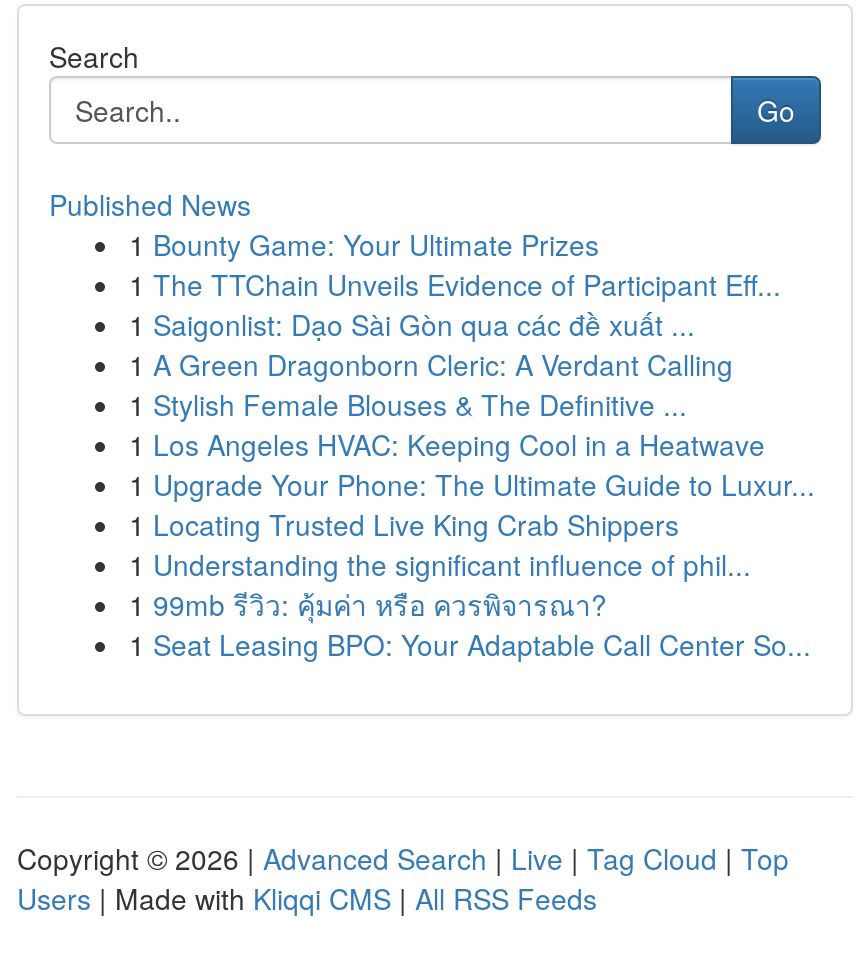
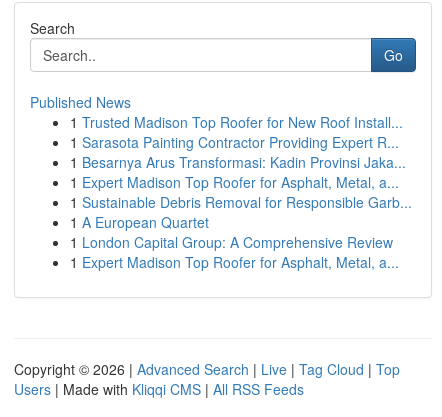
[129,224,815,664] 1 Bounty Game: Your Ultimate Prizes | 1 The TTChain Unveils Evidence of Participant Eff... | 1 Saigonlist: Dạo Sài Gòn qua các đề xuất ... | 1 A Green Dragonborn Cleric: A Verdant Calling | 1 Stylish Female Blouses & The Definitive ... | 1 Los Angeles HVAC: Keeping Cool in a Heatwave | 1 Upgrade Your Phone: The Ultimate Guide to Luxur... | 1 Locating Trusted Live King Crab Shippers | 1 Understanding the significant influence of phil... | 1 99mb รีวิว: คุ้มค่า หรือ ควรพิจารณา? | 1 Seat Leasing BPO: Your Adaptable Call Center So... -> [70,112,412,272] 1 Trusted Madison Top Roofer for New Roof Install... | 1 Sarasota Painting Contractor Providing Expert R... | 1 Besarnya Arus Transformasi: Kadin Provinsi Jaka... | 1 Expert Madison Top Roofer for Asphalt, Metal, a... | 1 Sustainable Debris Removal for Responsible Garb... | 1 A European Quartet | 1 London Capital Group: A Comprehensive Review | 1 Expert Madison Top Roofer for Asphalt, Metal, a...

